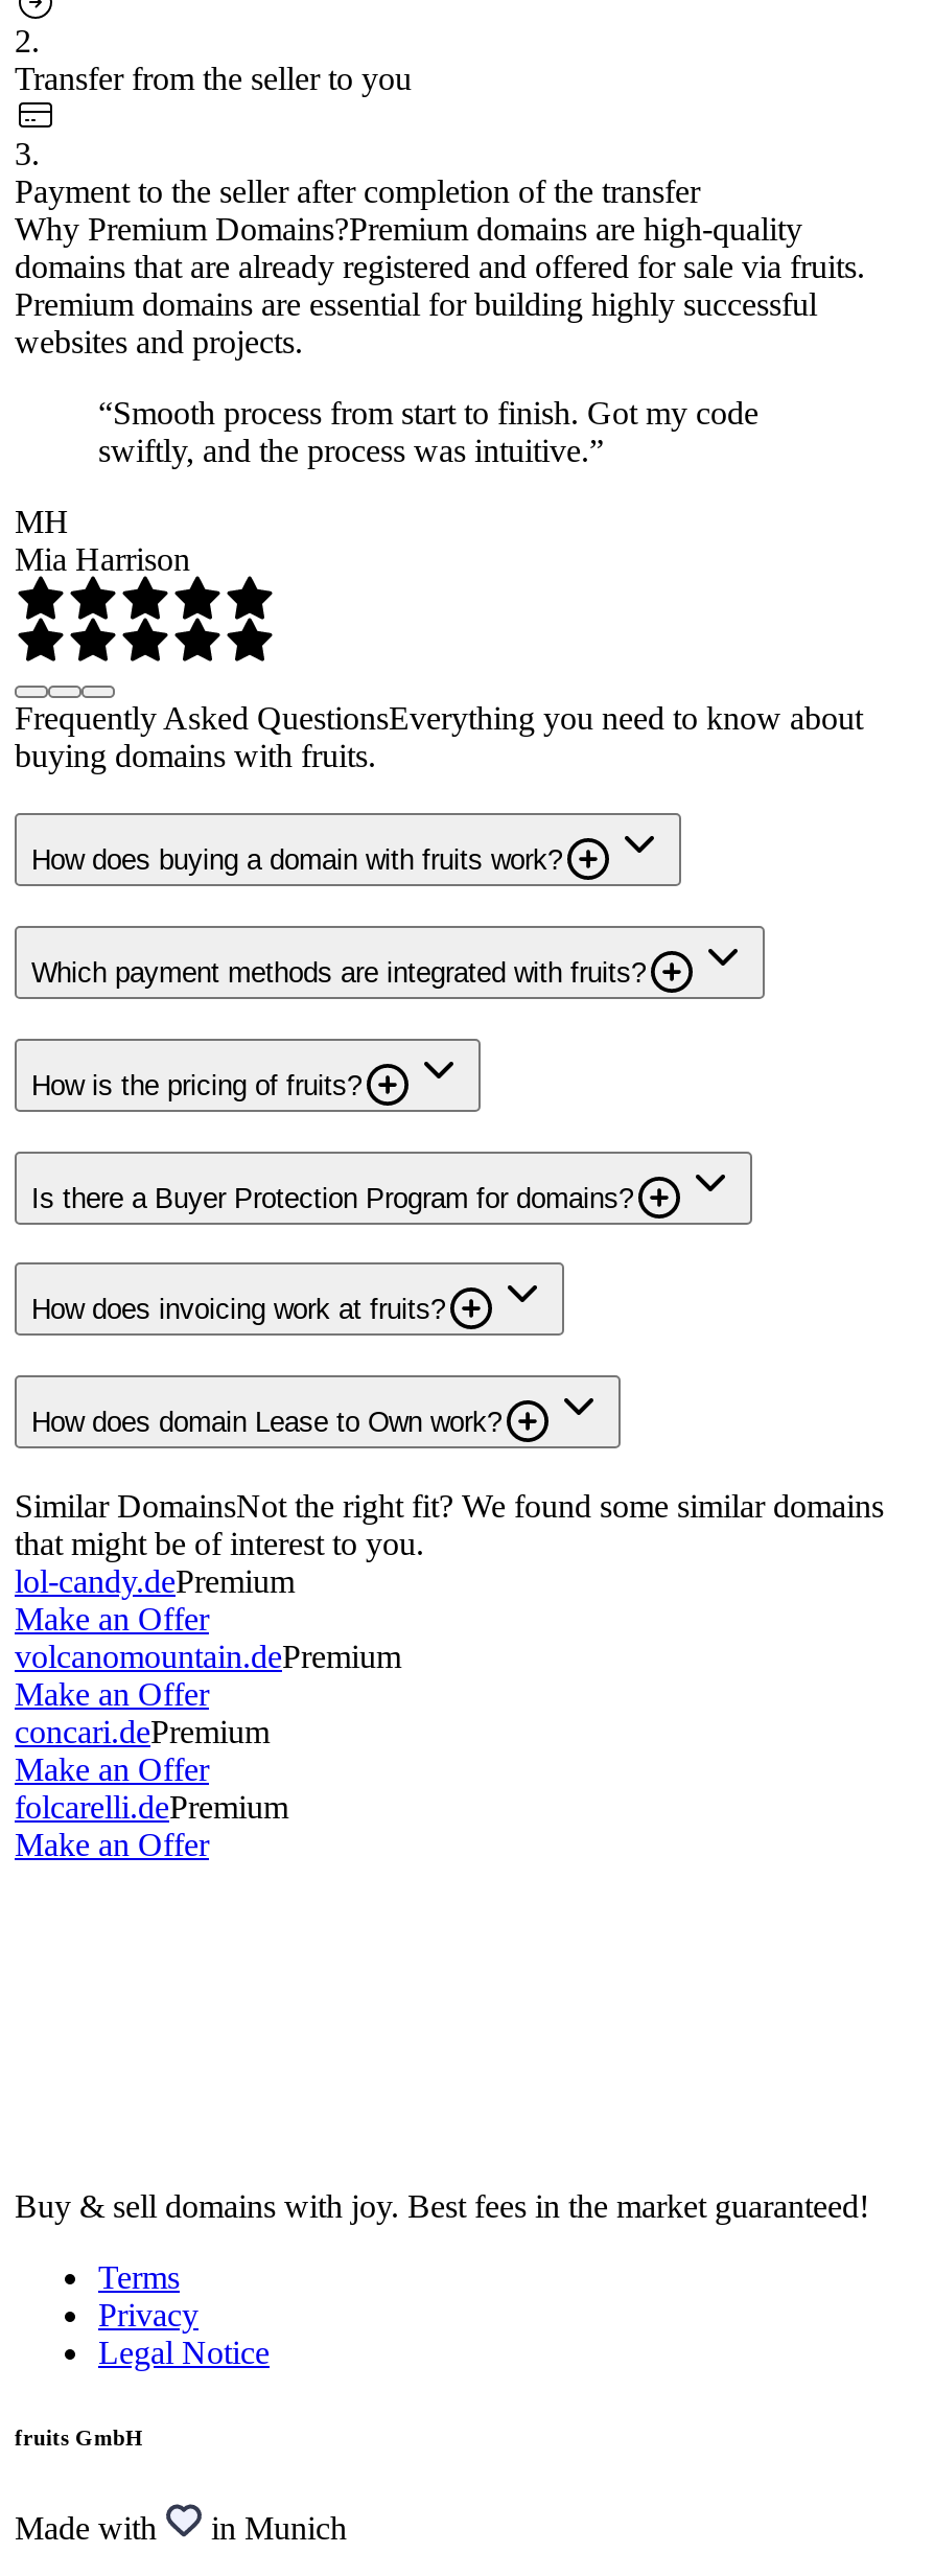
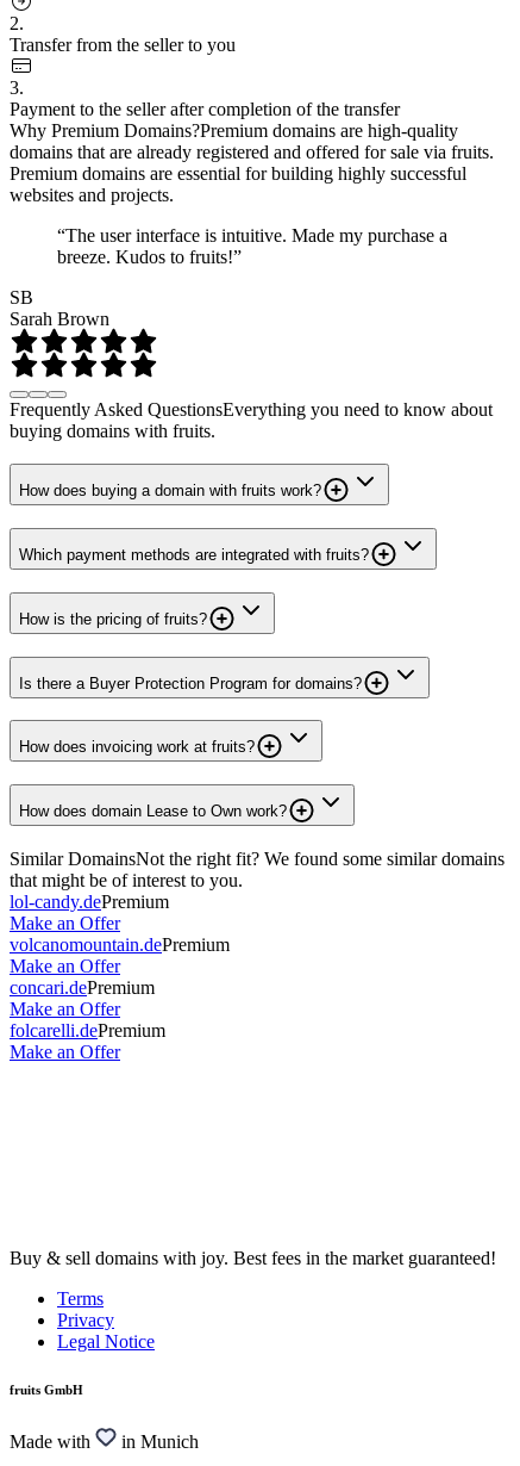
[98,394,758,467] “Smooth process from start to finish. Got my code | swiftly, and the process was intuitive.” -> [57,225,447,267] “The user interface is intuitive. Made my purchase a | breeze. Kudos to fruits!”
[15,503,190,576] MH | Mia Harrison -> [10,287,109,328] SB | Sarah Brown

